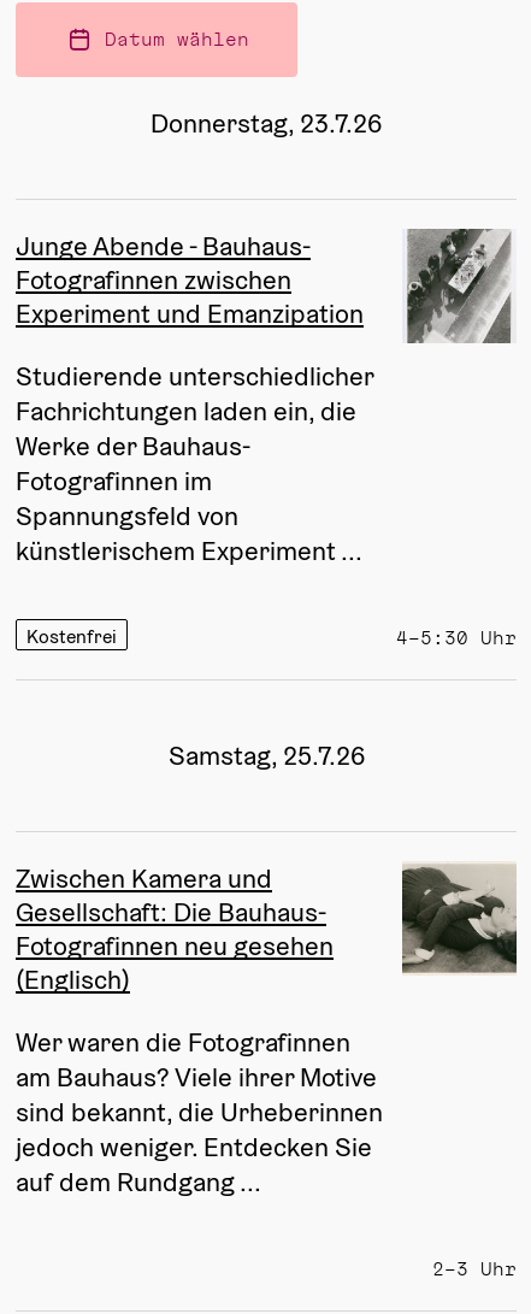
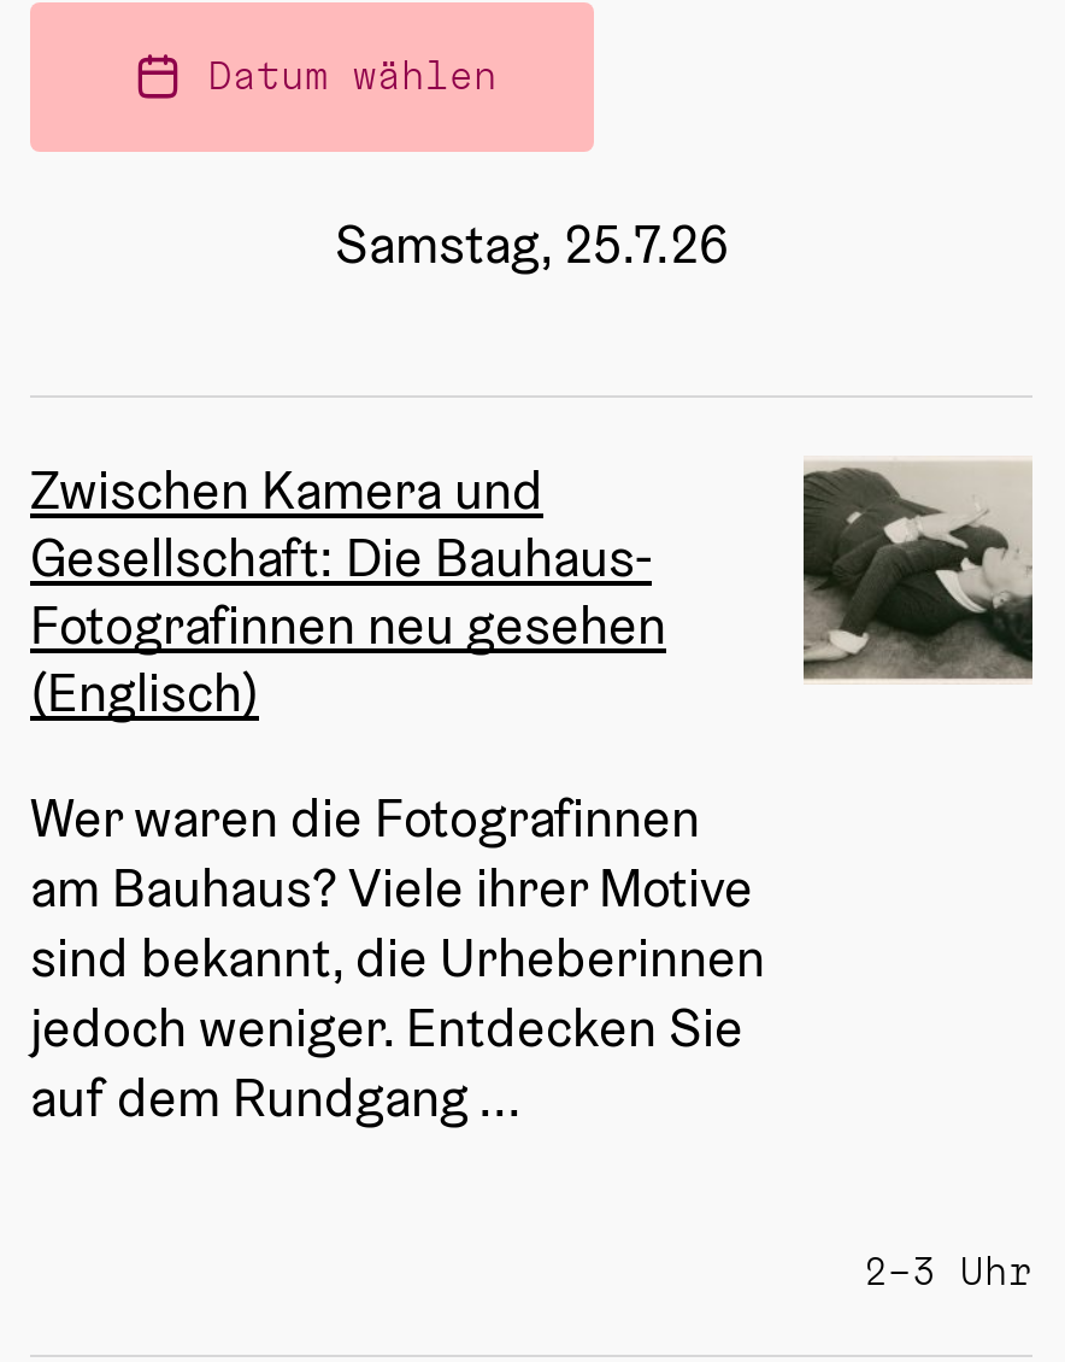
[151,106,382,140] Donnerstag, 23.7.26 -> none
[16,228,517,651] [image] | Junge Abende - Bauhaus- | Fotografinnen zwischen | Experiment und Emanzipation | Studierende unterschiedlicher | Fachrichtungen laden ein, die | Werke der Bauhaus- | Fotografinnen im | Spannungsfeld von | künstlerischem Experiment ... | Kostenfrei | 4–5:30 Uhr -> none

